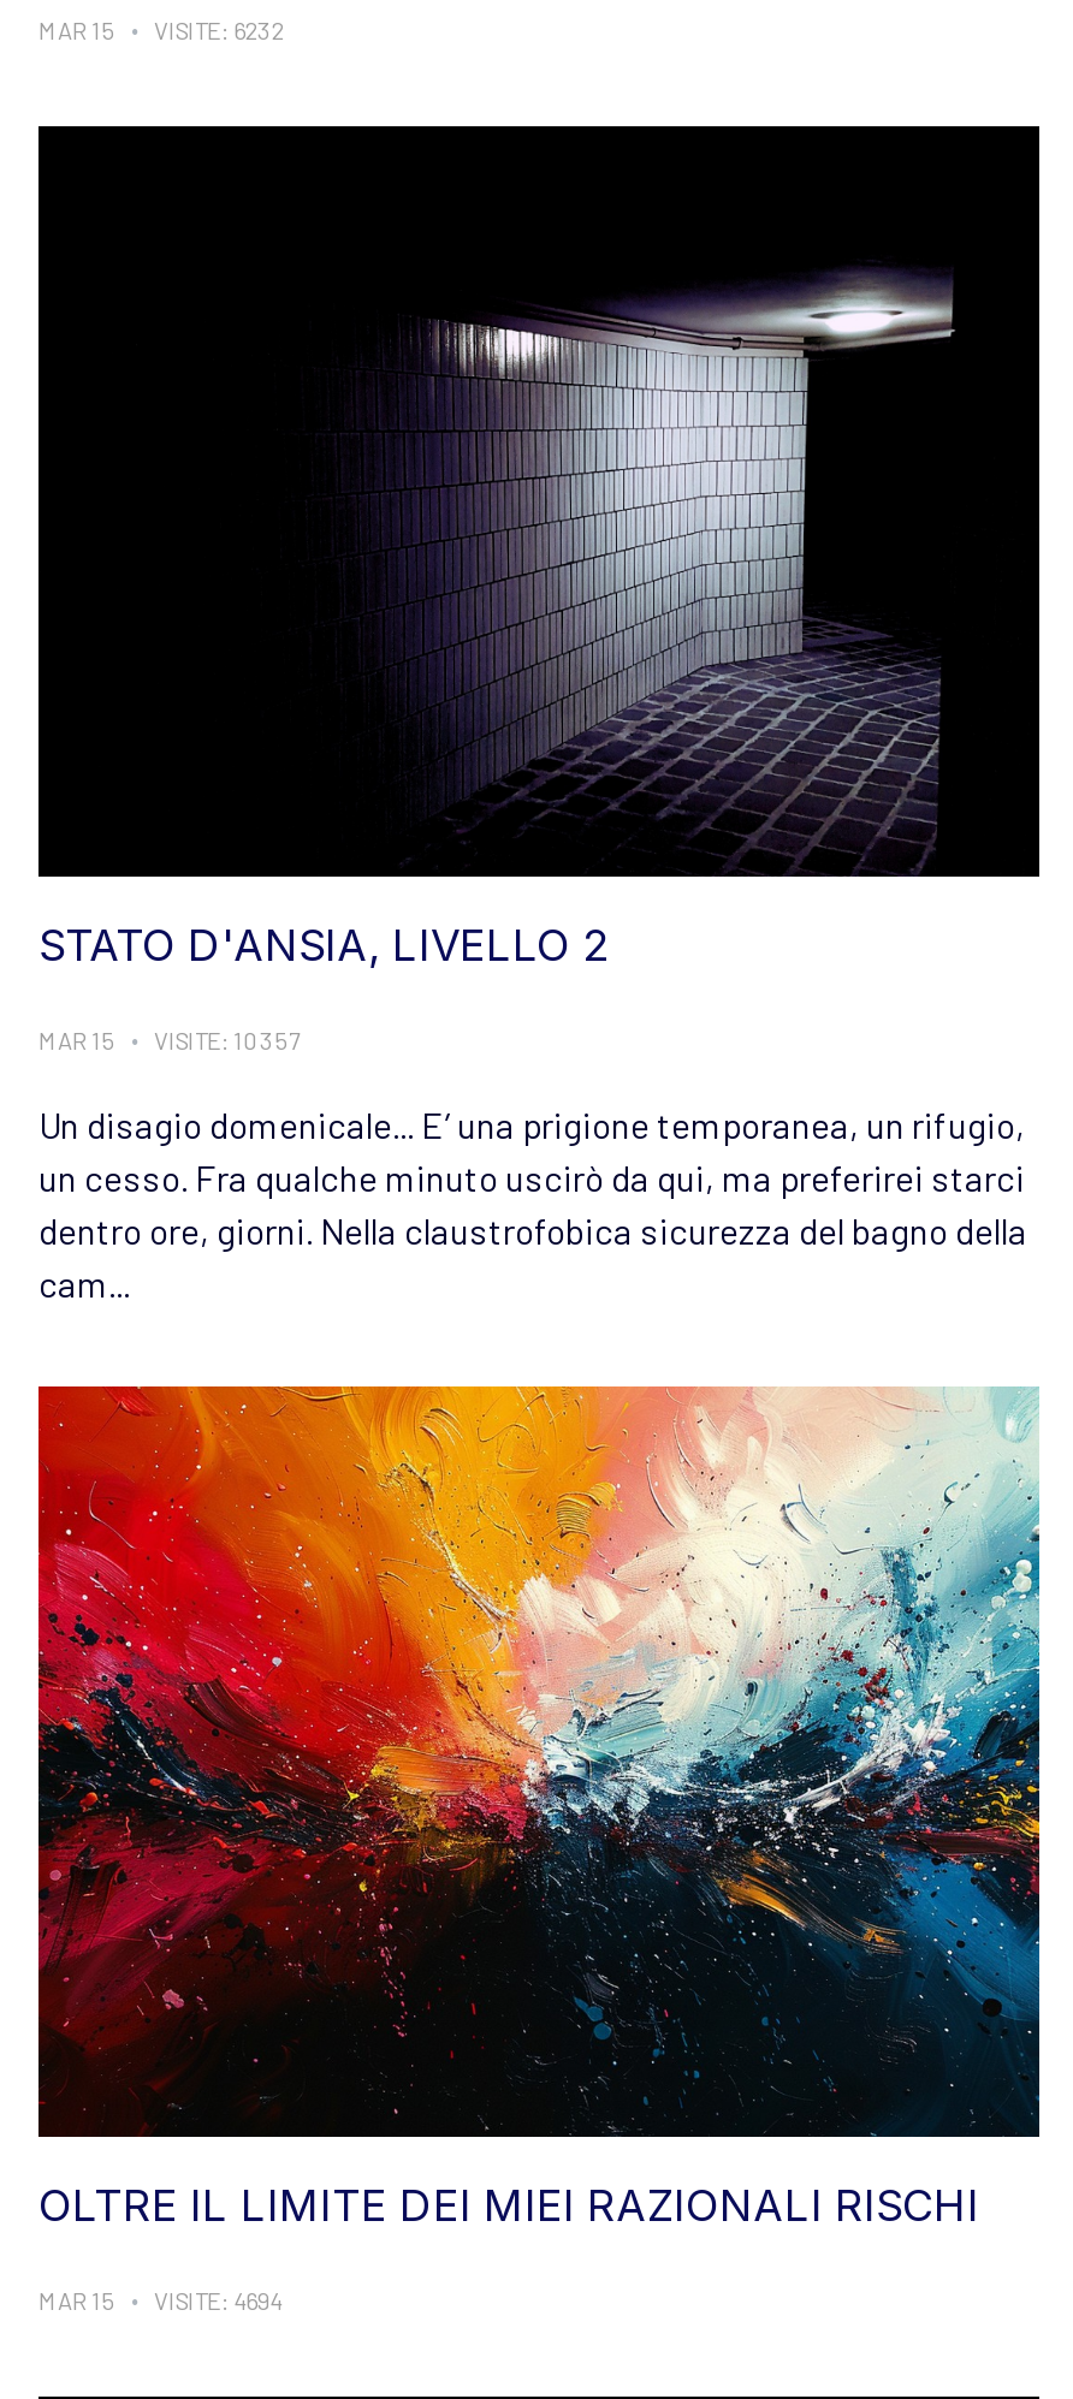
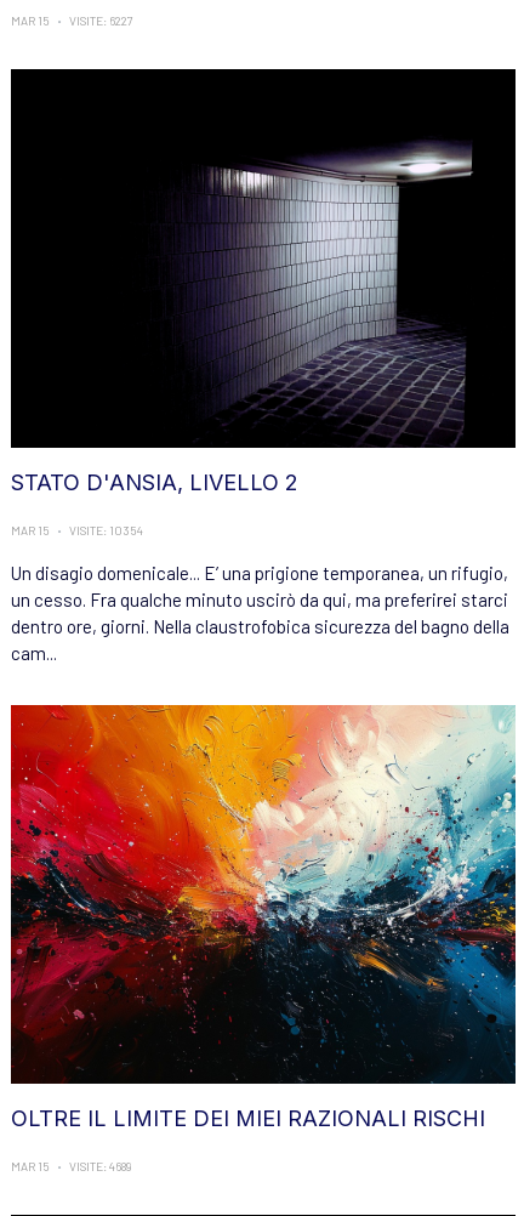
[38,16,284,44] MAR 15 VISITE: 6232 -> [11,13,133,28] MAR 15 VISITE: 6227
[38,1026,301,1055] MAR 15 VISITE: 10357 -> [11,523,143,538] MAR 15 VISITE: 10354
[38,2286,281,2315] MAR 15 VISITE: 4694 -> [11,1159,132,1174] MAR 15 VISITE: 4689

